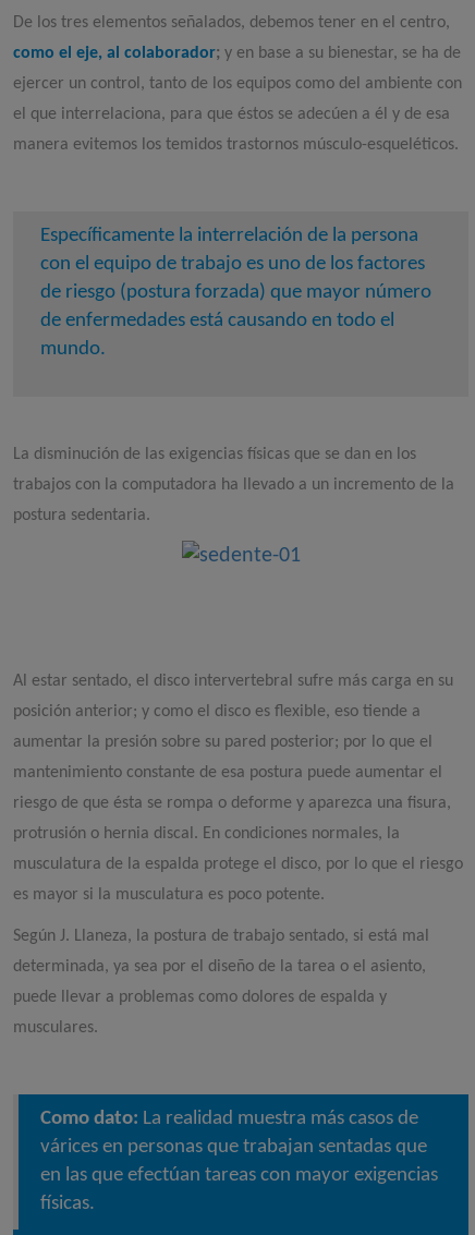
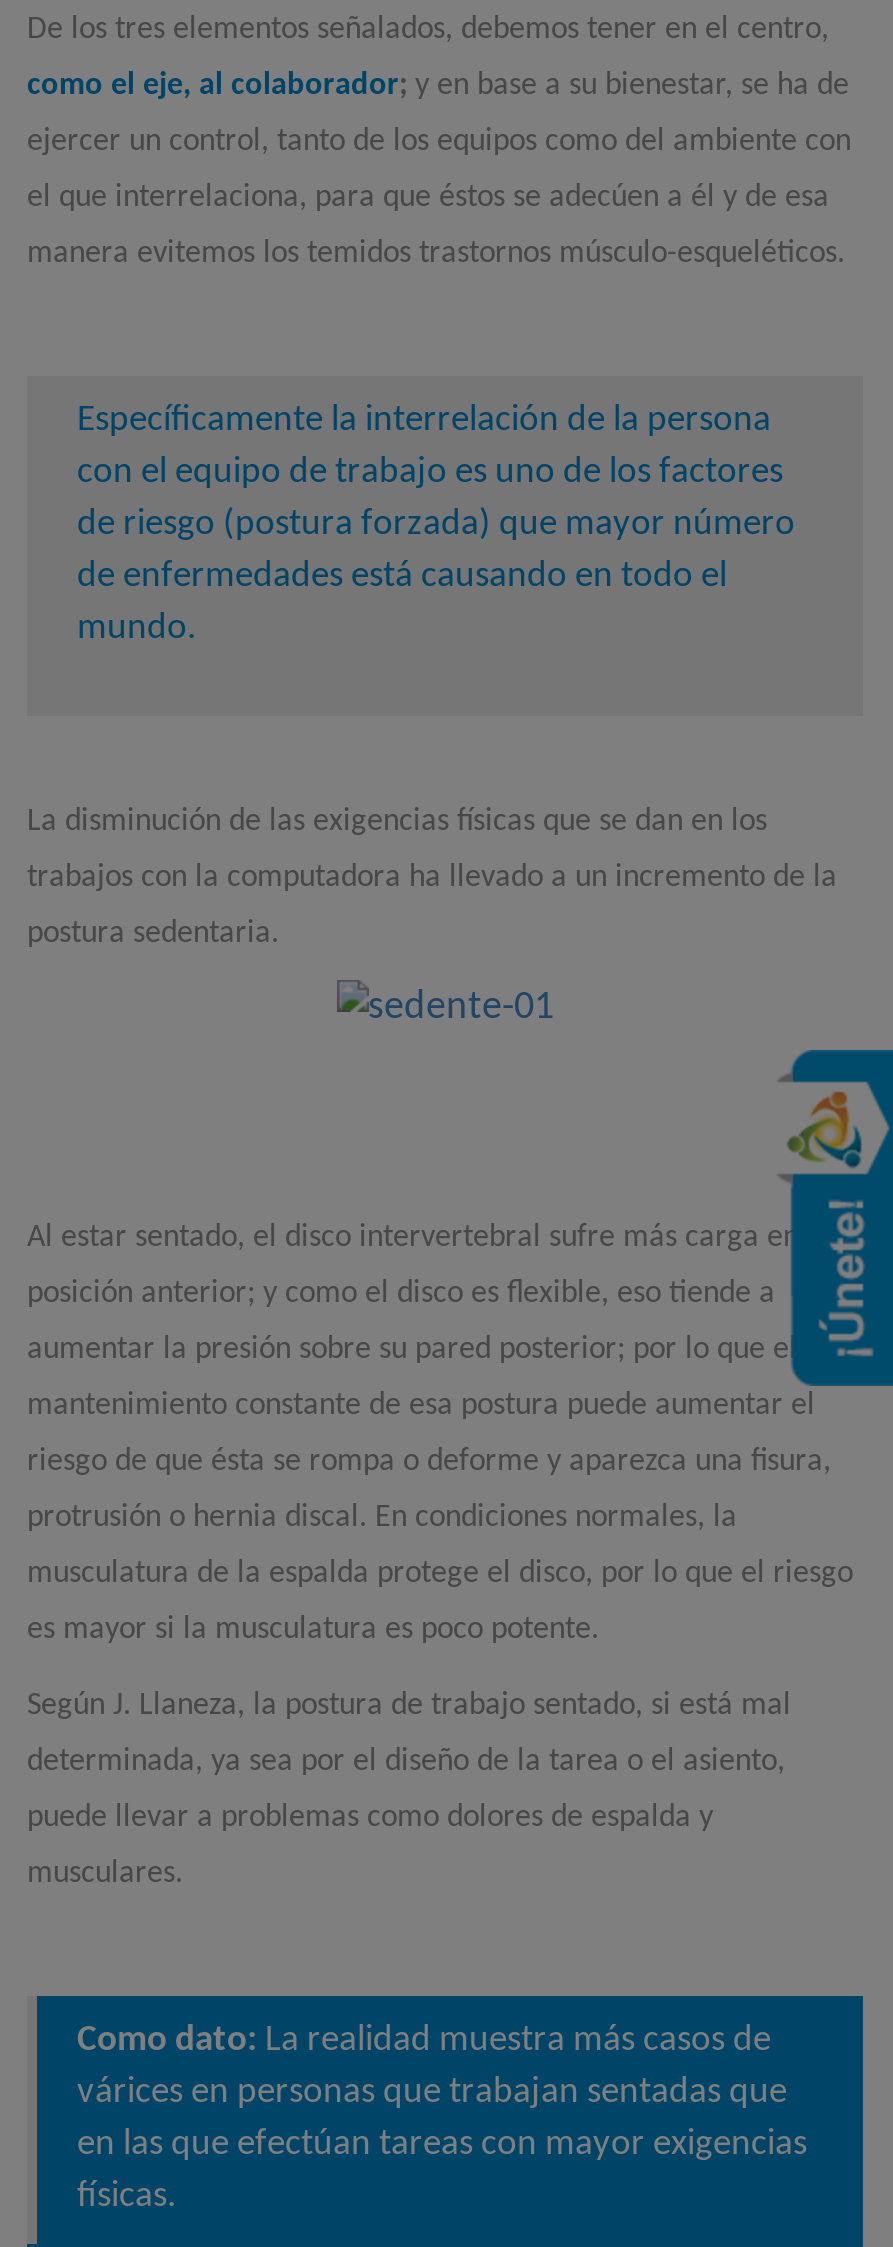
none -> [779,1048,887,1388] [image]

